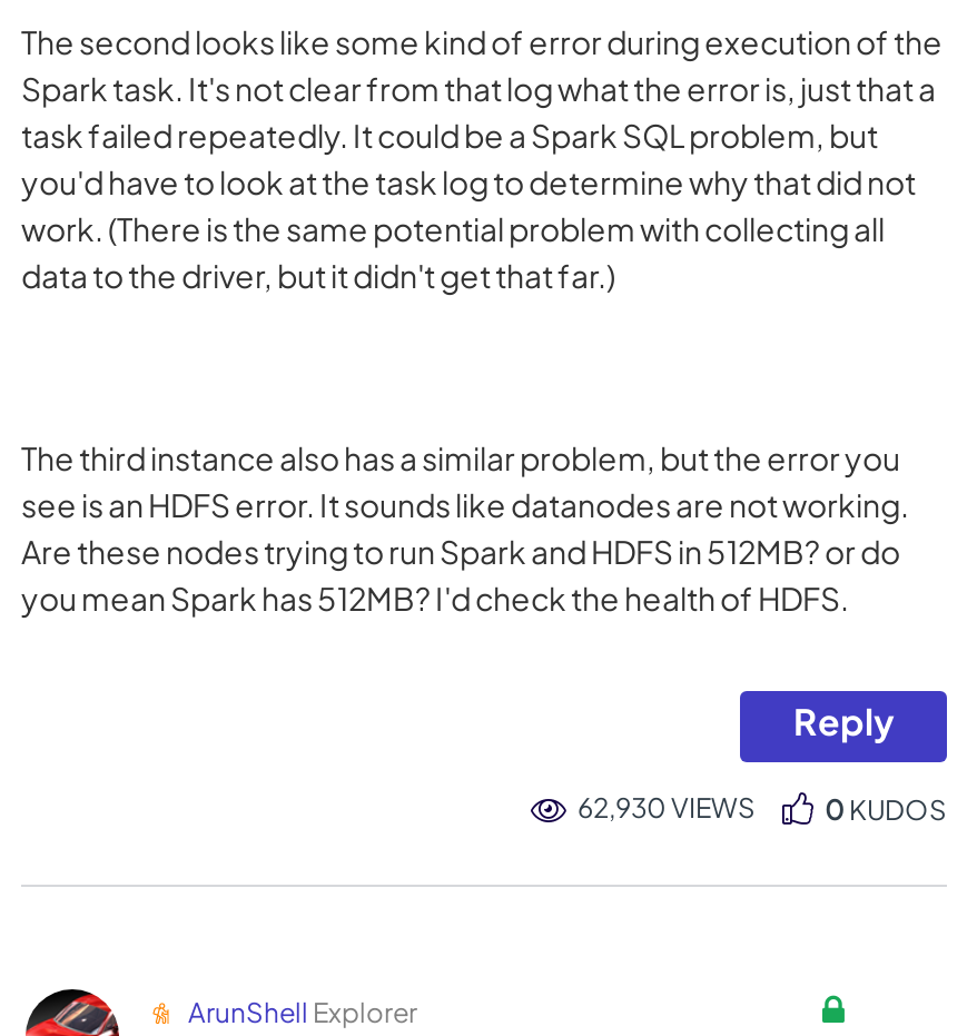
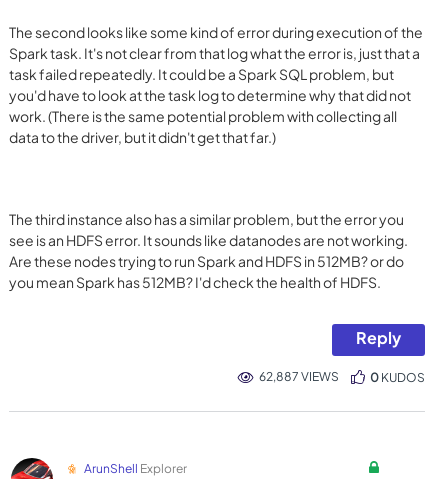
[578,791,756,825] 62,930 VIEWS -> [259,369,339,384] 62,887 VIEWS

